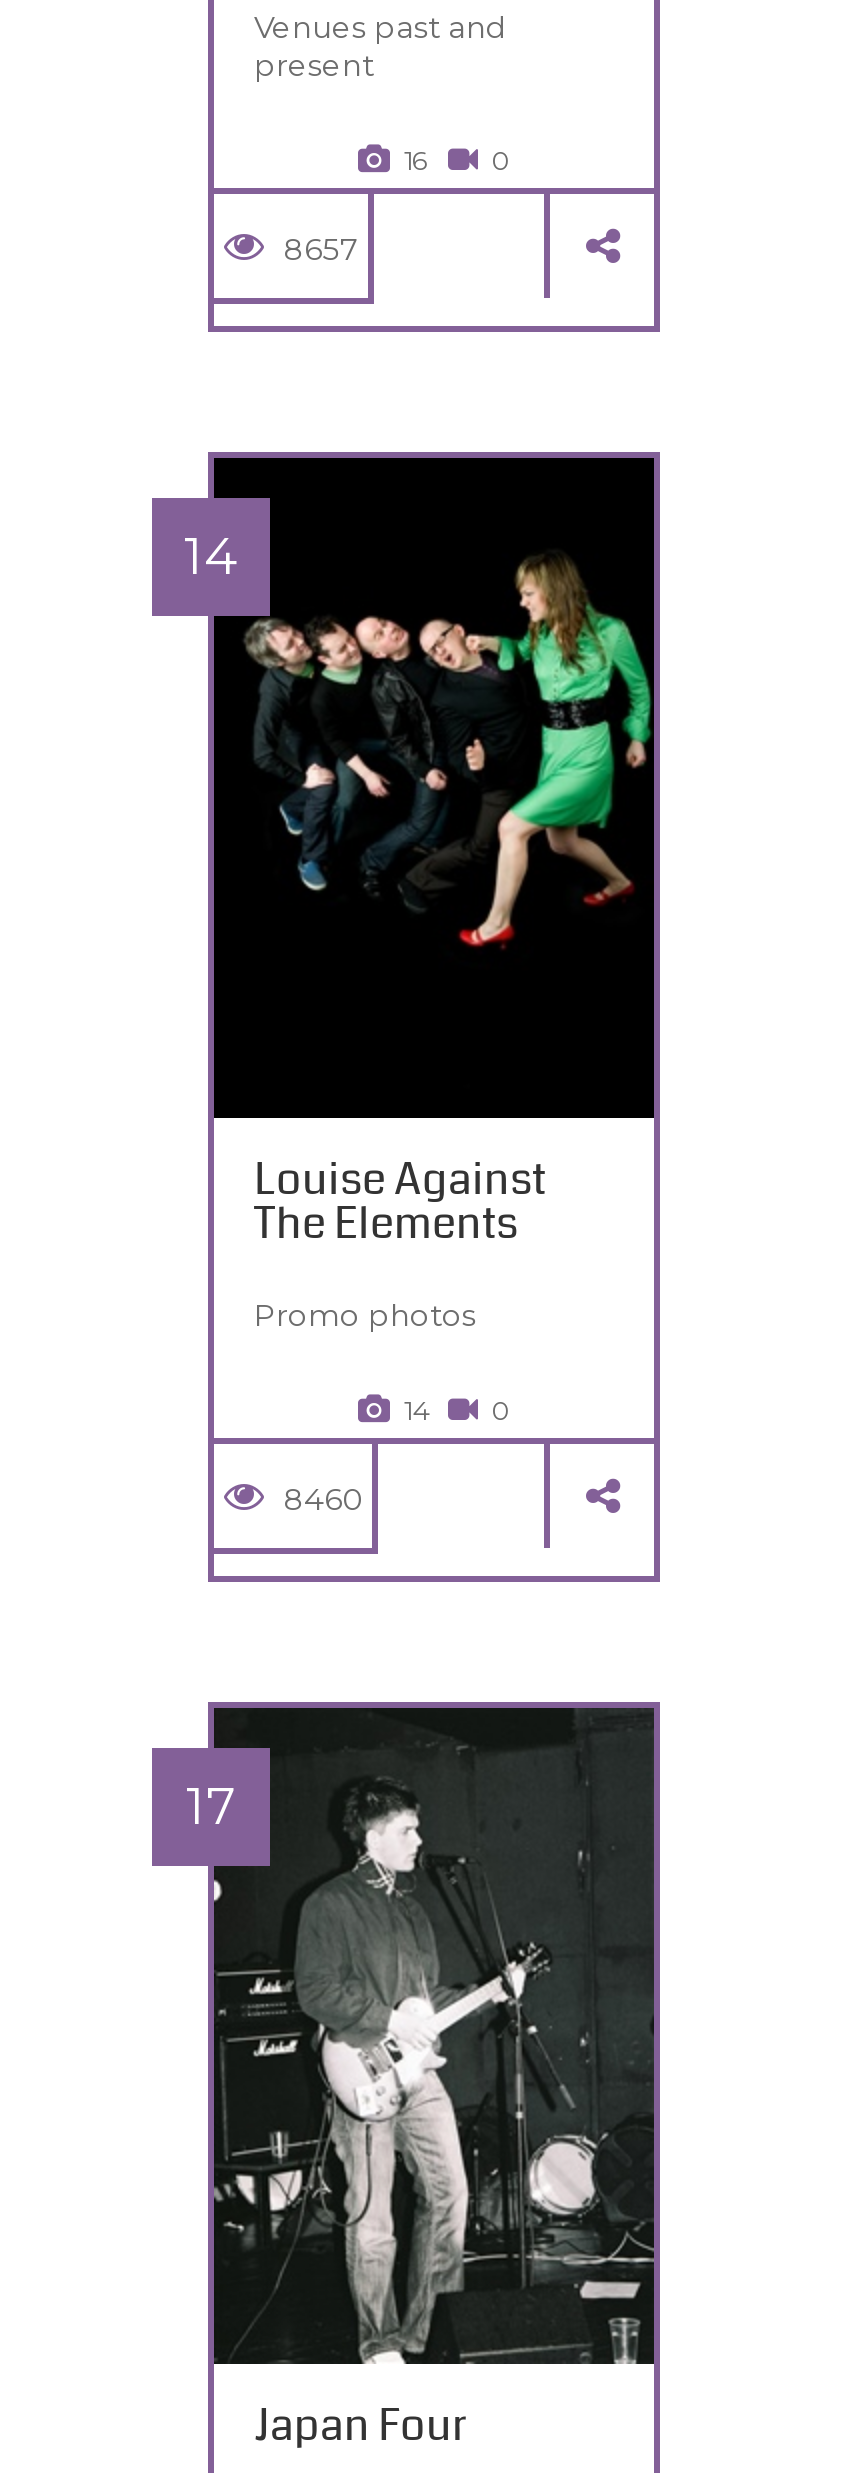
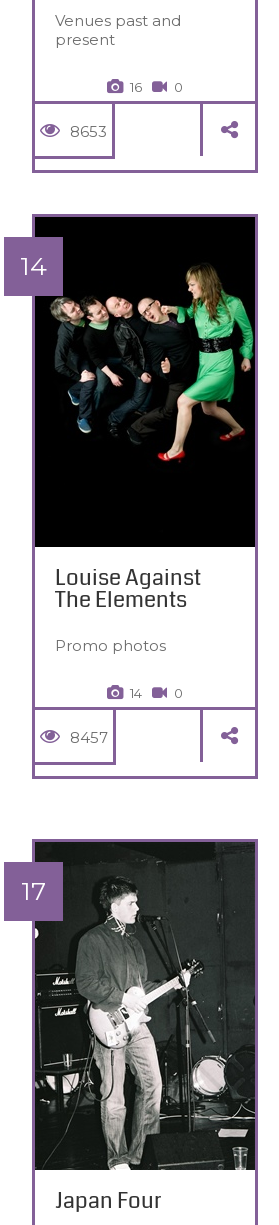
[284,231,358,269] 8657 -> [70,122,107,141] 8653
[284,1481,362,1519] 8460 -> [70,728,108,747] 8457

